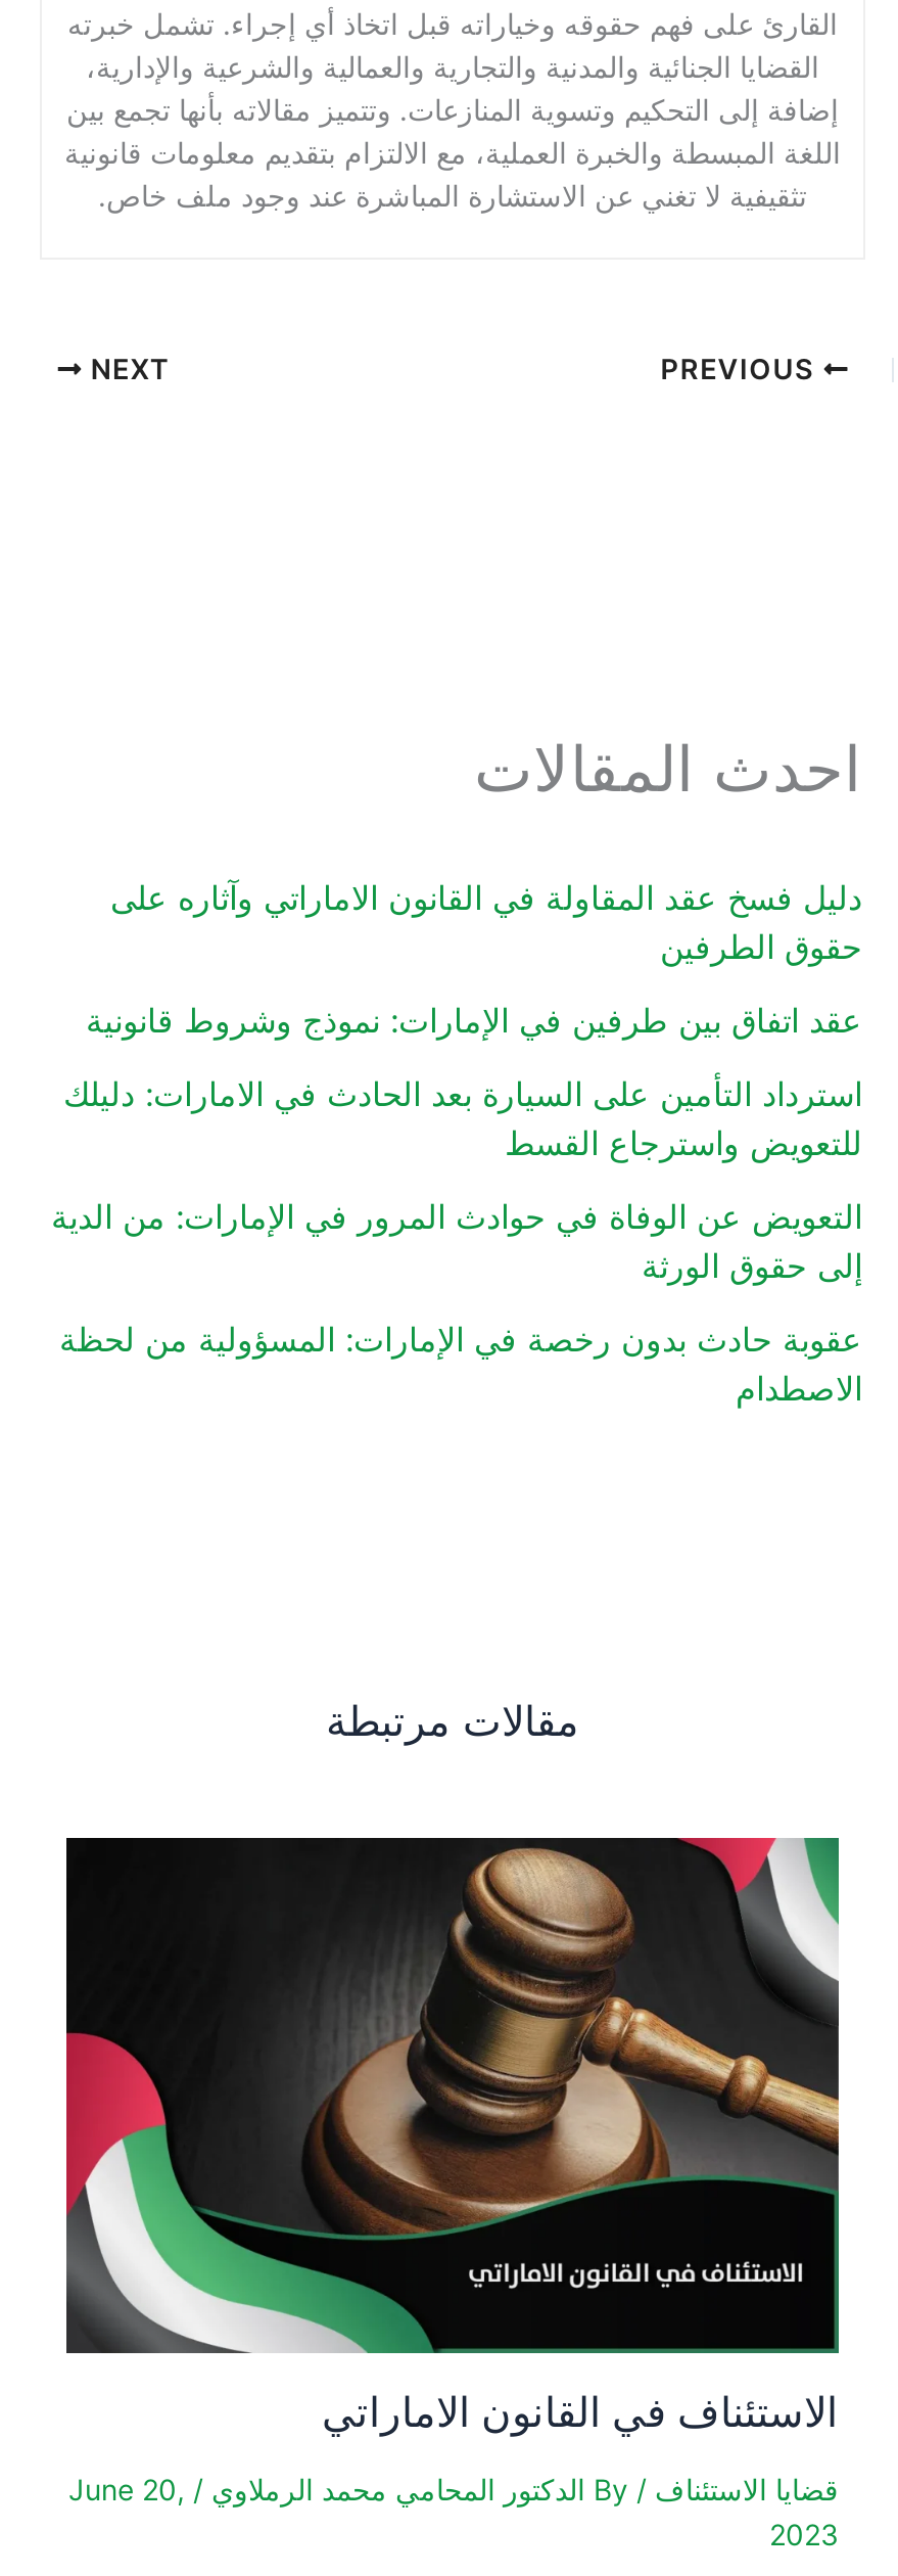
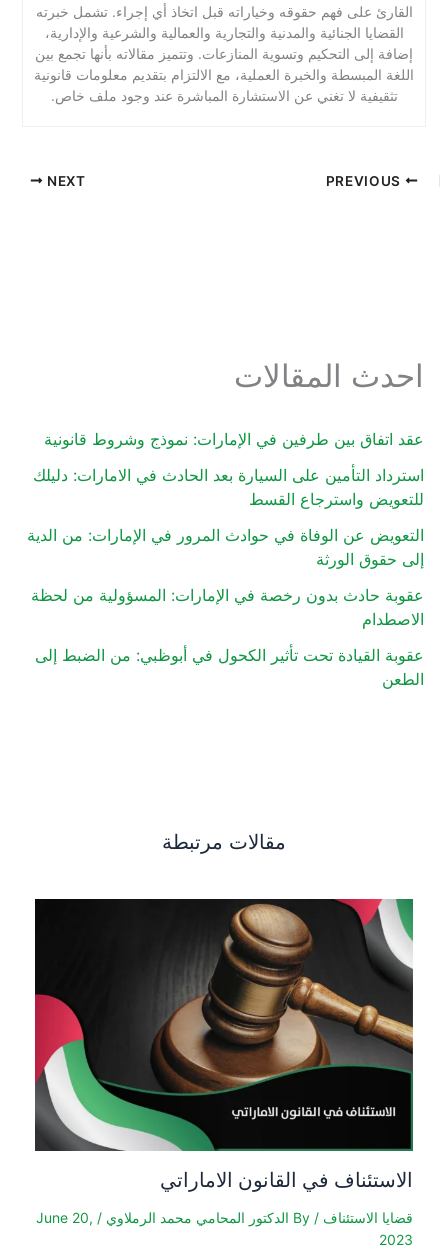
[110,877,862,967] دليل فسخ عقد المقاولة في القانون الاماراتي وآثاره على | حقوق الطرفين -> none
moved [51,1000,862,1409] -> [27,429,424,629]: عقد اتفاق بين طرفين في الإمارات: نموذج وشروط قانونية | استرداد التأمين على السيارة بعد الحادث في الامارات: دليلك | للتعويض واسترجاع القسط | التعويض عن الوفاة في حوادث المرور في الإمارات: من الدية | إلى حقوق الورثة | عقوبة حادث بدون رخصة في الإمارات: المسؤولية من لحظة | الاصطدام
none -> [35,645,424,689] عقوبة القيادة تحت تأثير الكحول في أبوظبي: من الضبط إلى | الطعن

